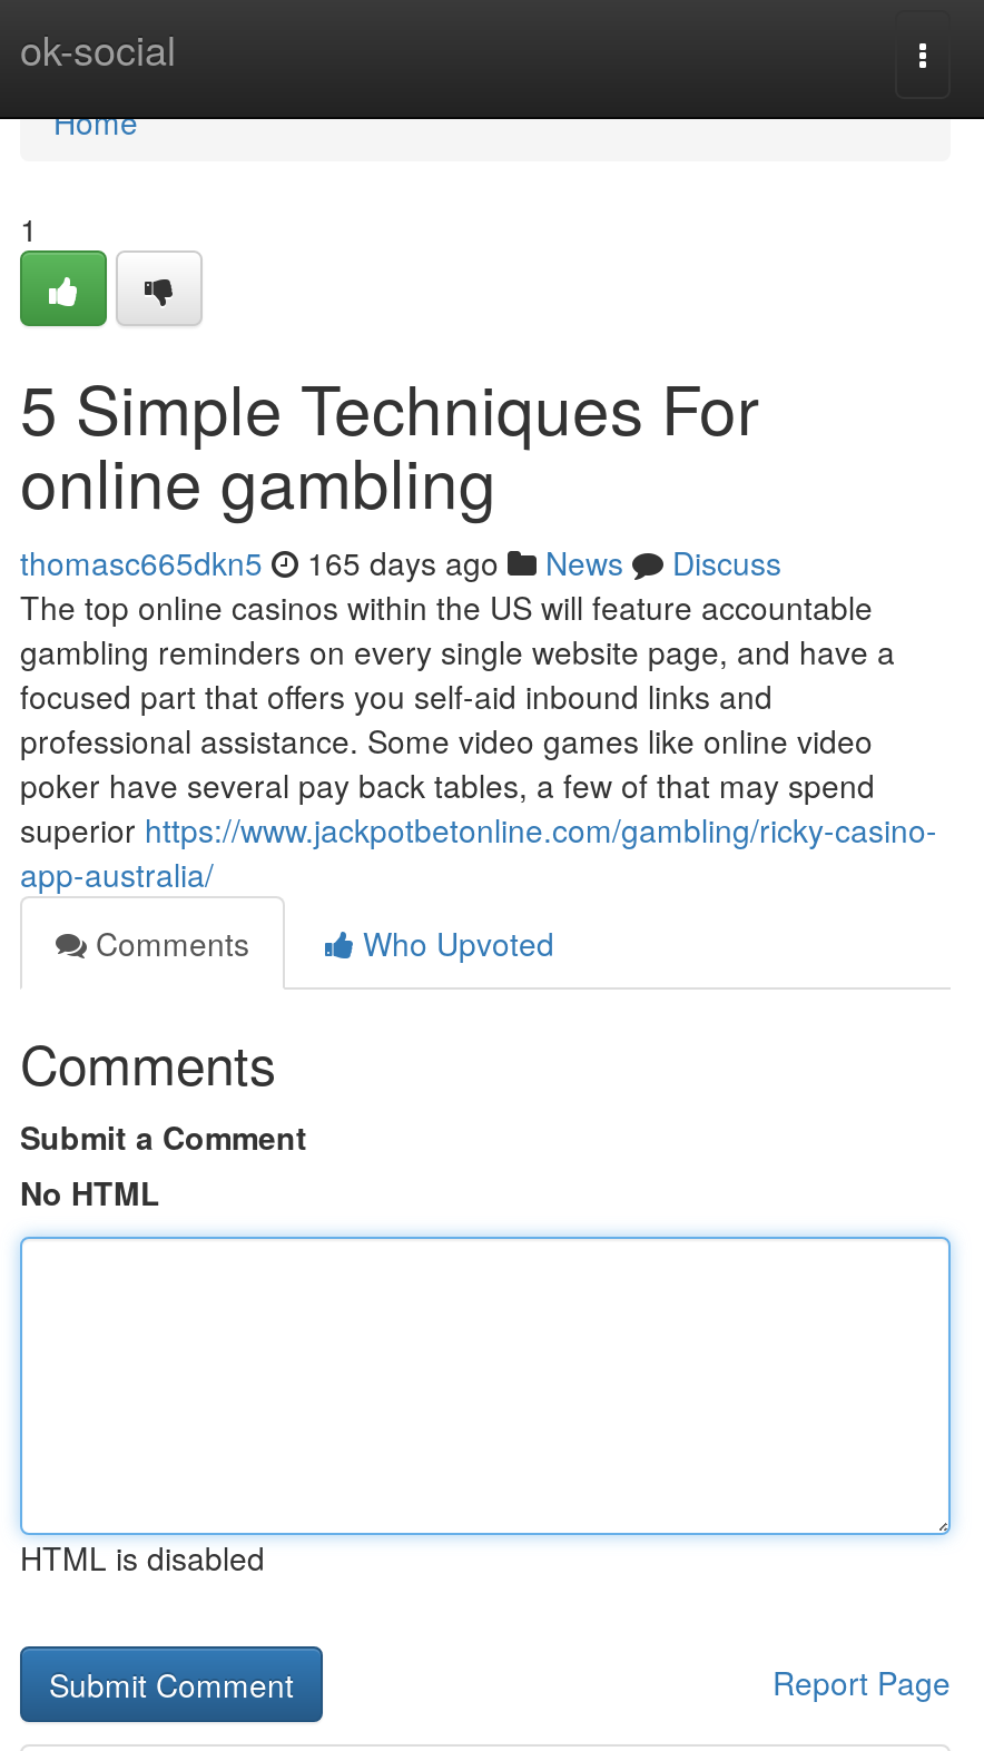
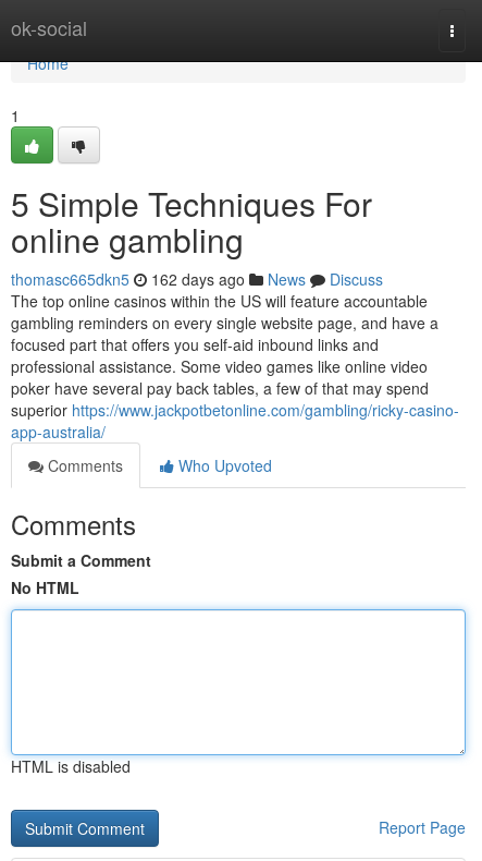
[20,540,781,584] thomasc665dkn5 165 days ago News Discuss -> [11,268,383,290] thomasc665dkn5 162 days ago News Discuss

